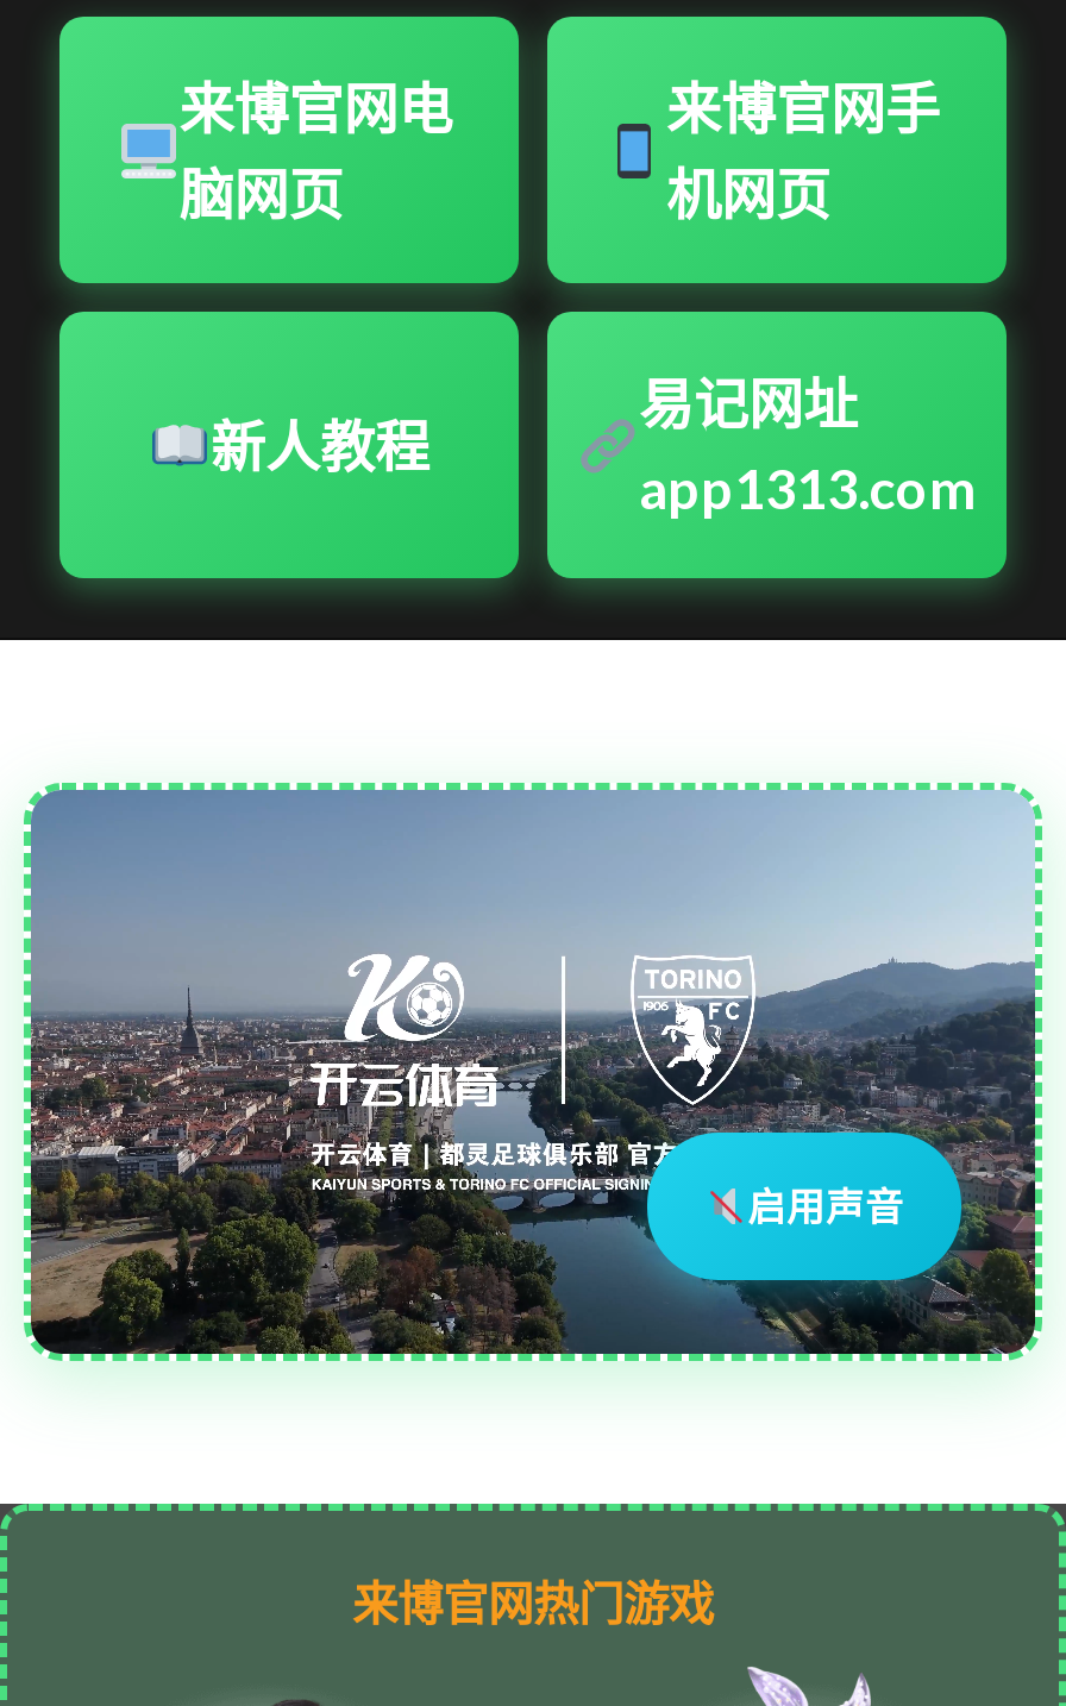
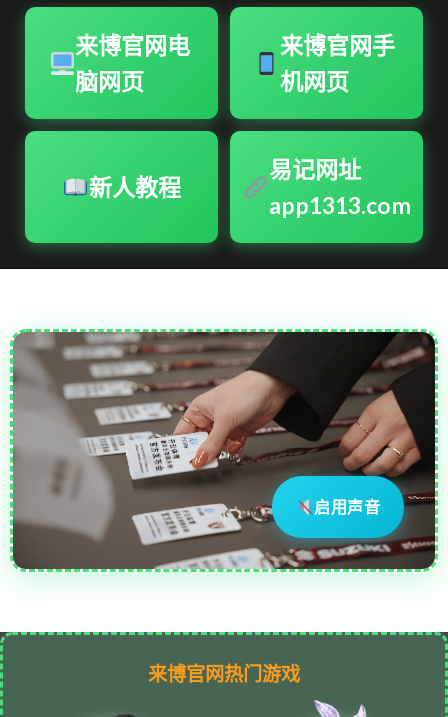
[31,790,1037,1356] [image] -> [13,331,436,569] [image]

